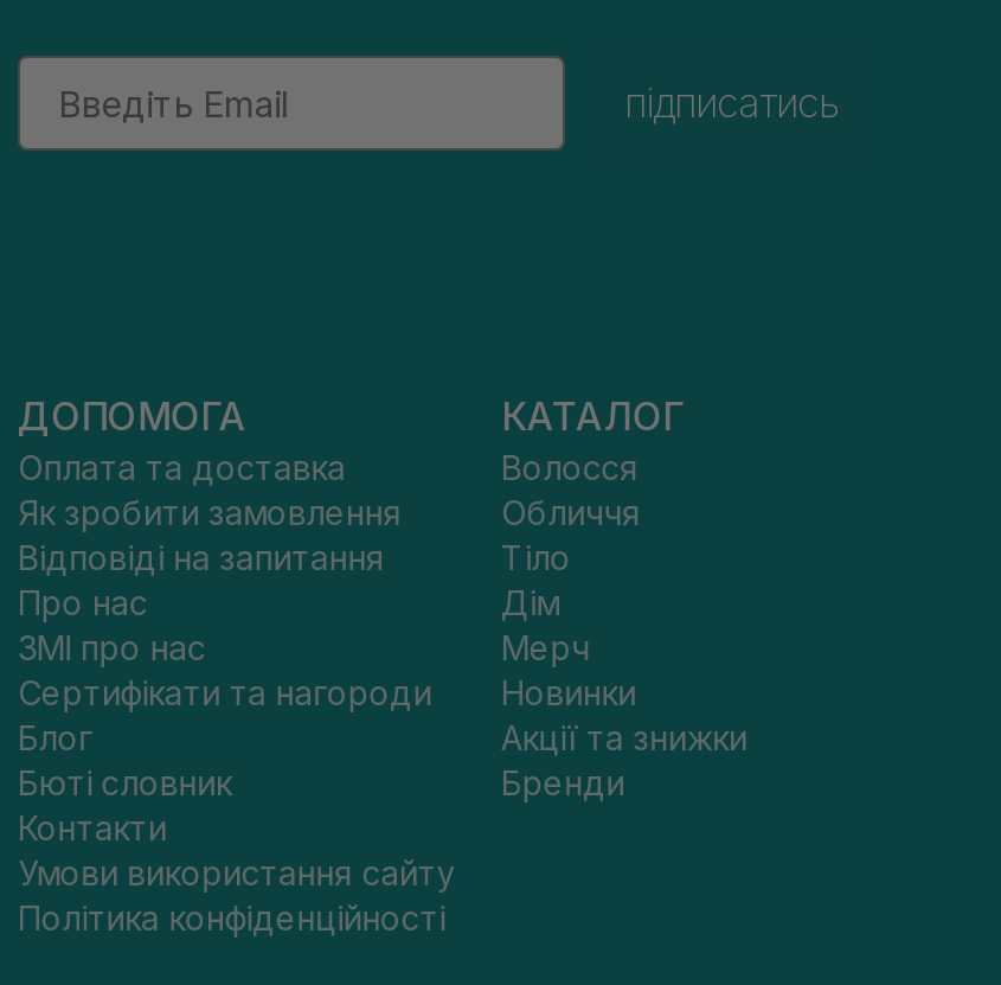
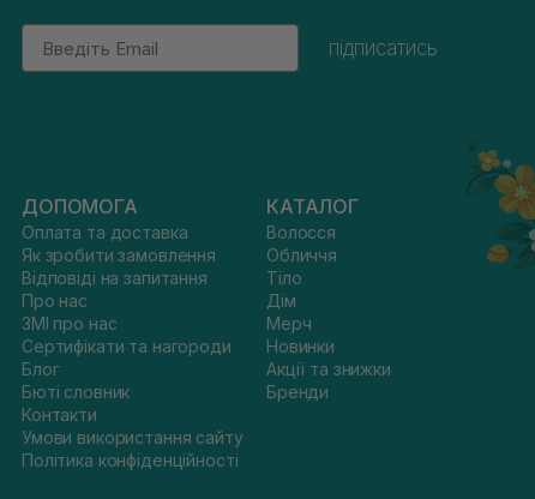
none -> [469,145,531,267] [image]

